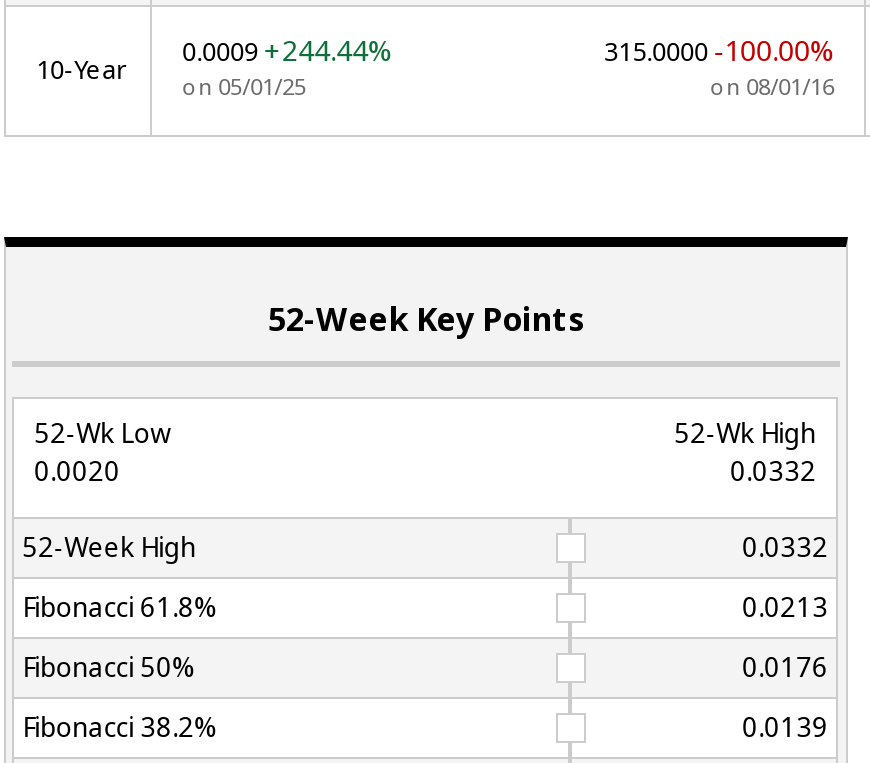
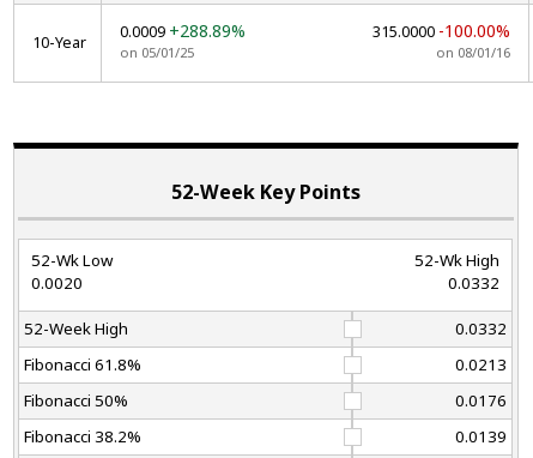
[182,31,392,69] 0.0009 +244.44% -> [120,19,246,42] 0.0009 +288.89%

